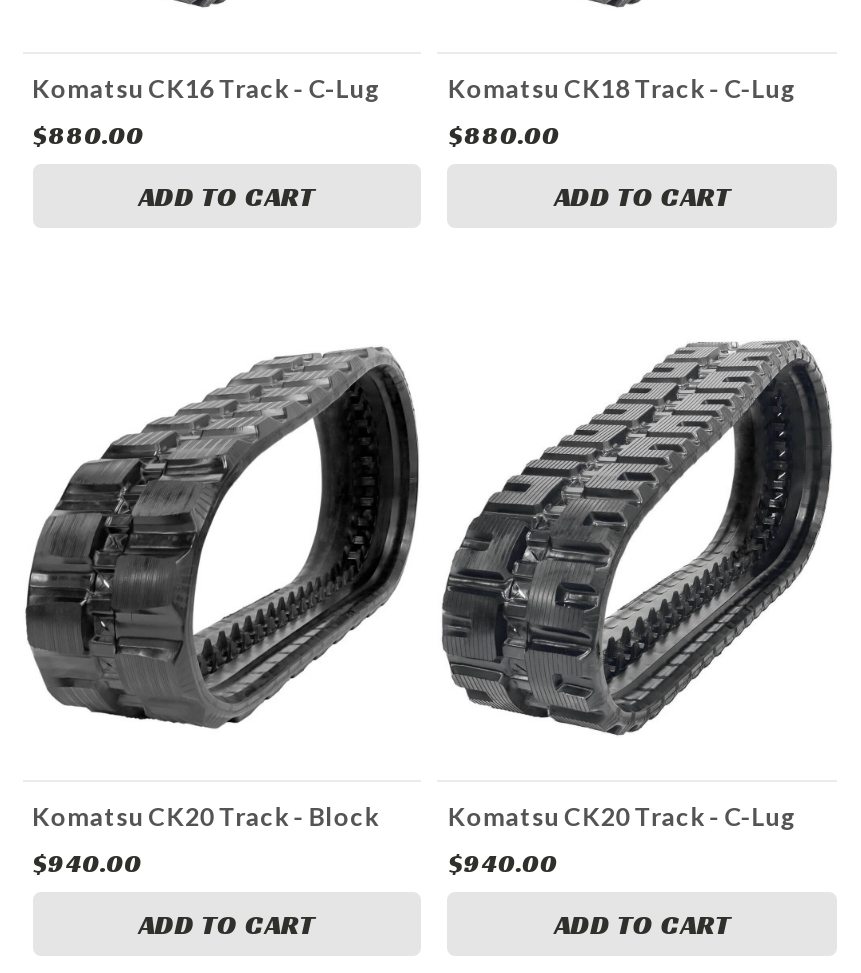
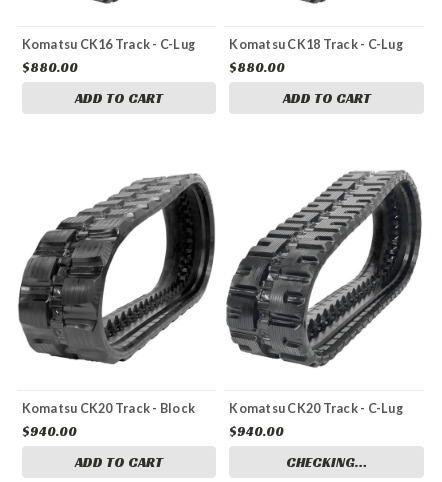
[554,905,730,941] ADD TO CART -> [286,453,367,471] CHECKING…

